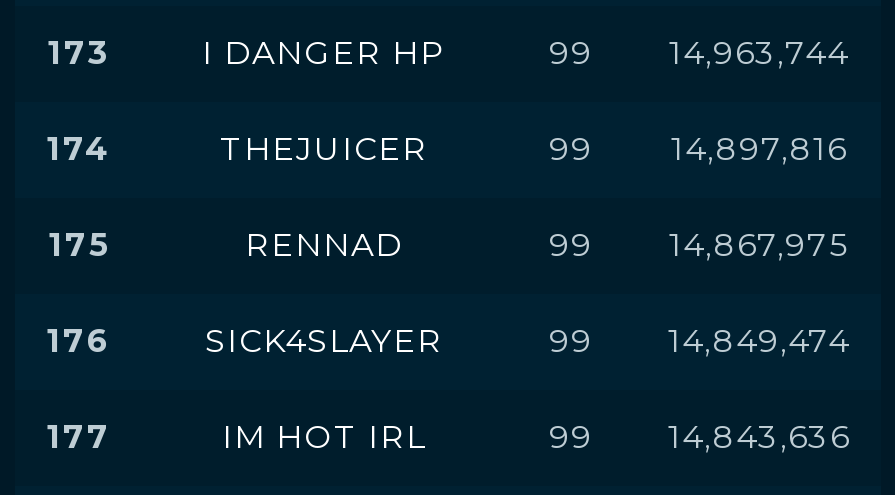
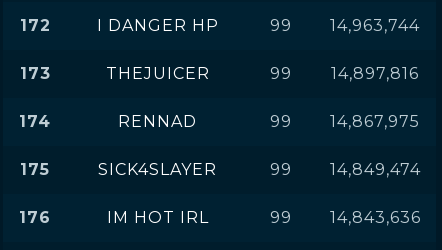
[48,34,110,72] 173 -> [19,16,50,35] 172
[47,130,111,168] 174 -> [19,64,50,83] 173
[49,226,109,264] 175 -> [19,112,51,131] 174
[47,322,111,360] 176 -> [20,160,50,179] 175
[47,418,111,456] 177 -> [19,208,51,227] 176

